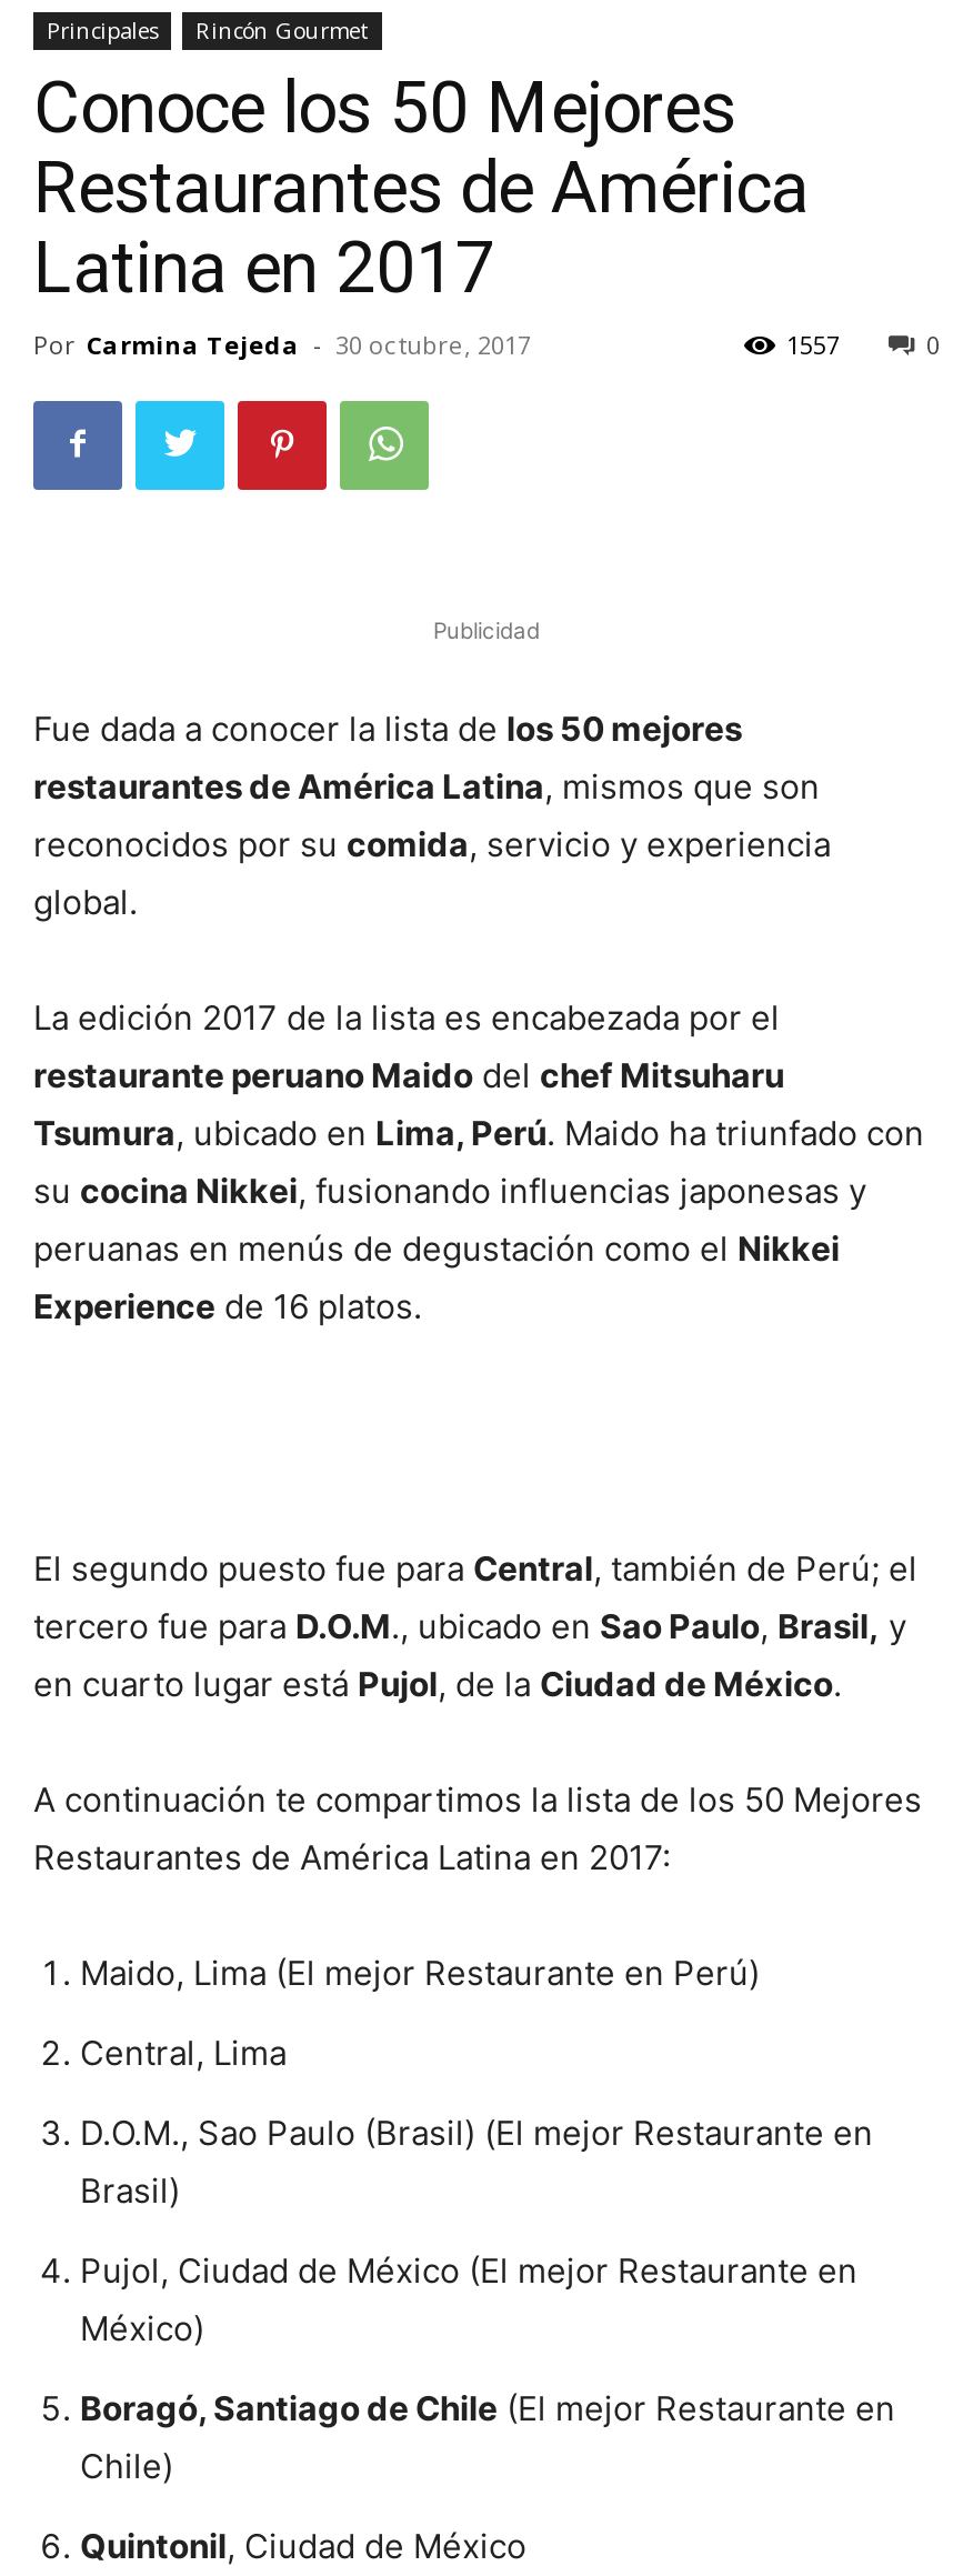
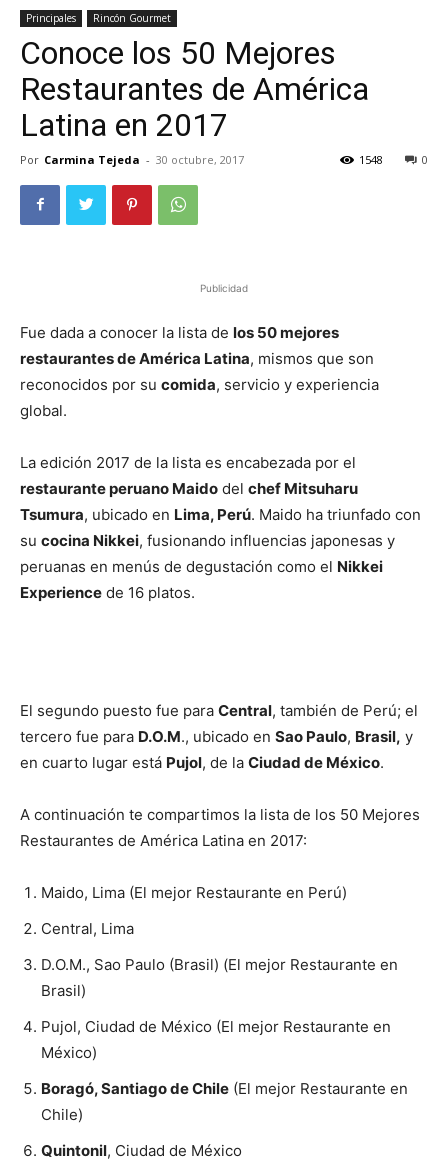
[786,327,840,360] 1557 -> [359,152,383,167] 1548

